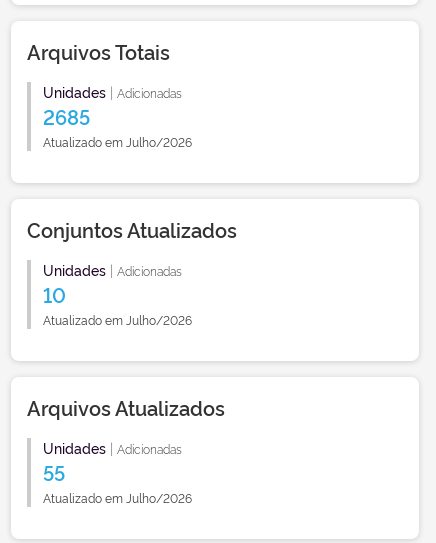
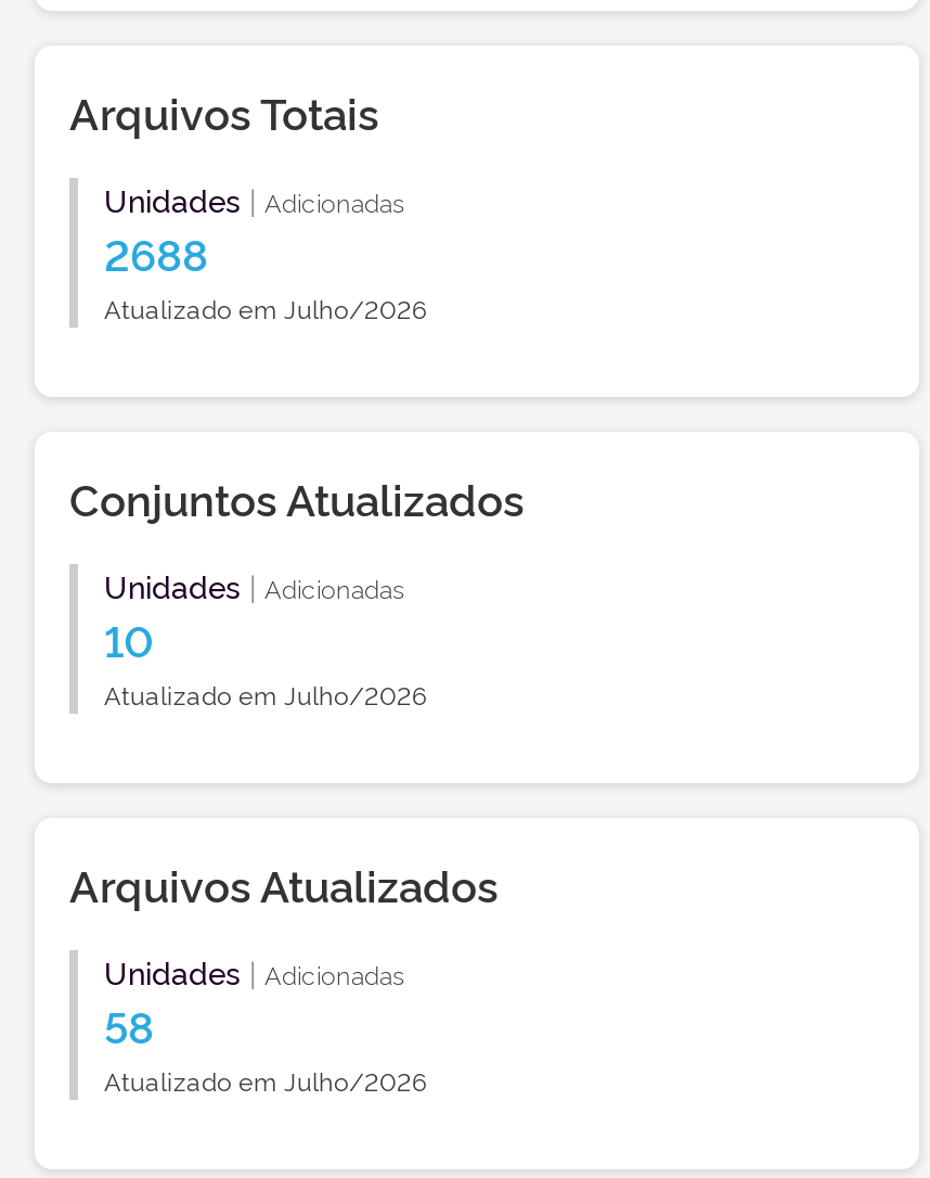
[43,101,90,129] 2685 -> [104,220,208,281] 2688
[43,457,65,485] 55 -> [104,993,154,1053] 58

